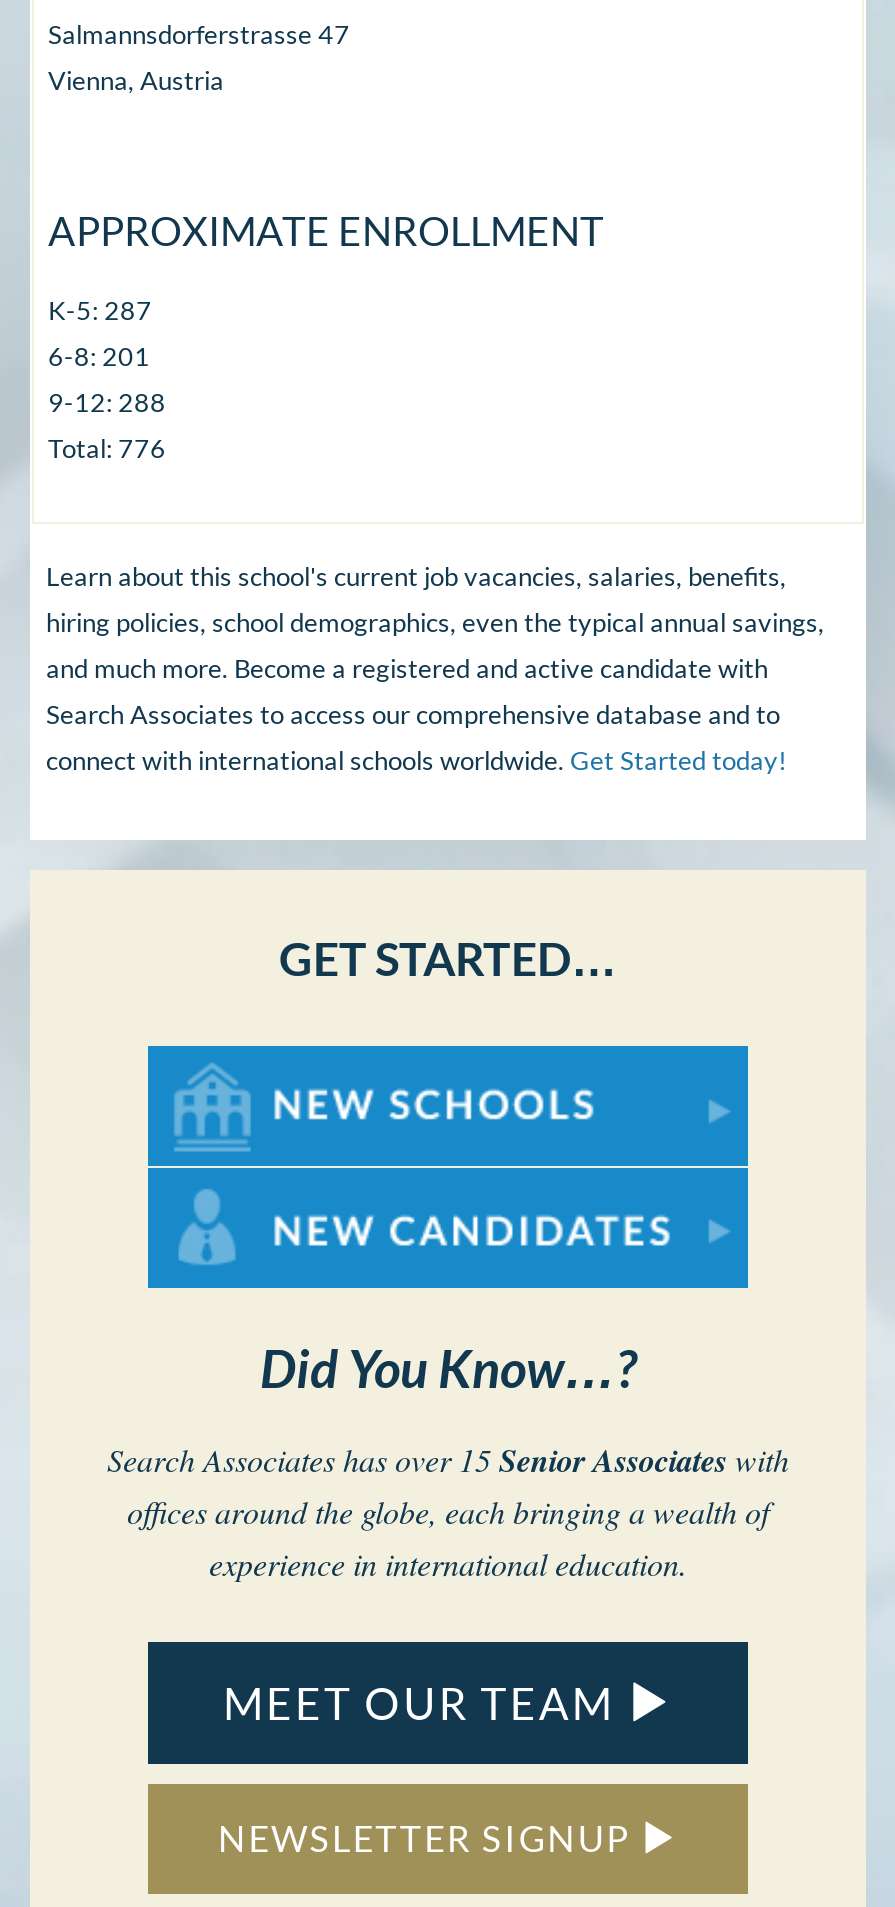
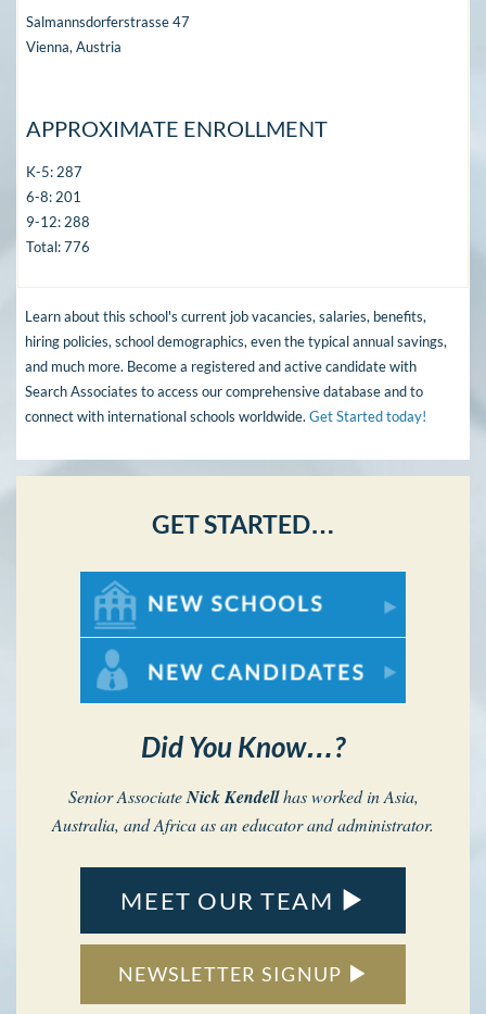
[107,1438,789,1584] Search Associates has over 15 Senior Associates with | offices around the globe, each bringing a wealth of | experience in international education. -> [52,784,434,836] Senior Associate Nick Kendell has worked in Asia, | Australia, and Africa as an educator and administrator.

